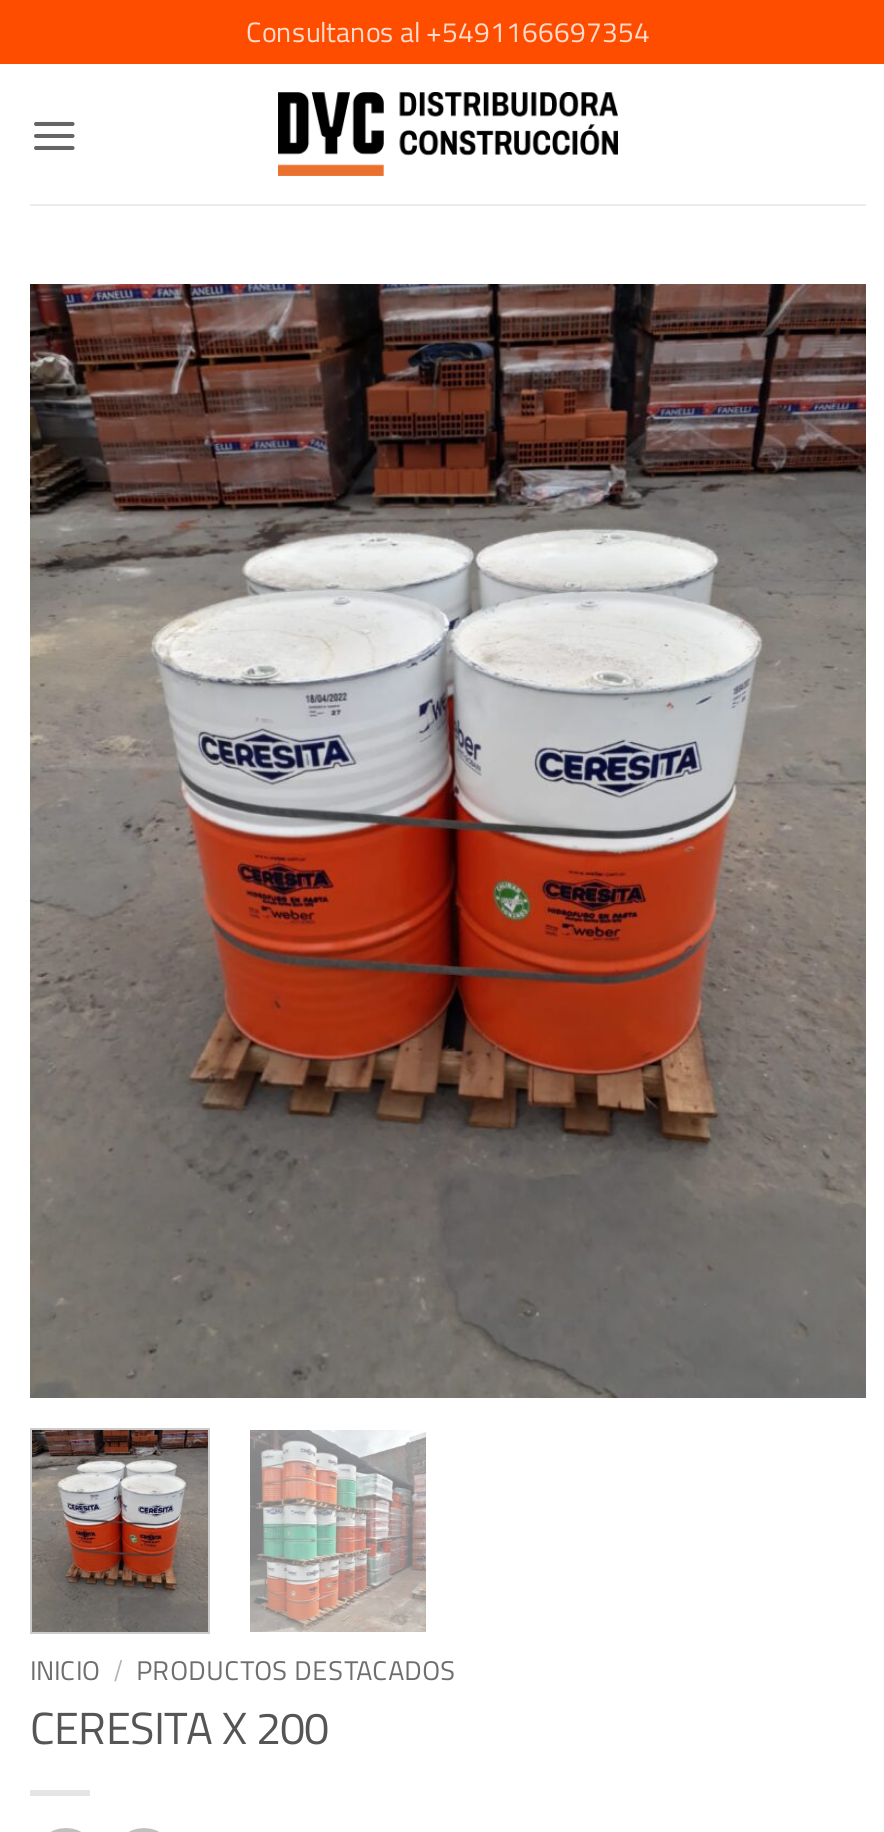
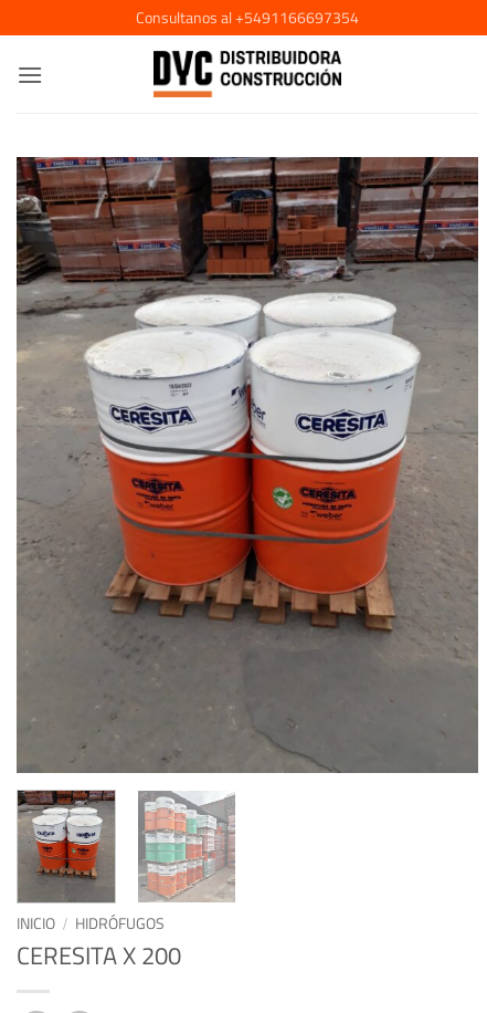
[30,1649,456,1689] INICIO / PRODUCTOS DESTACADOS -> [17,912,165,934] INICIO / HIDRÓFUGOS

